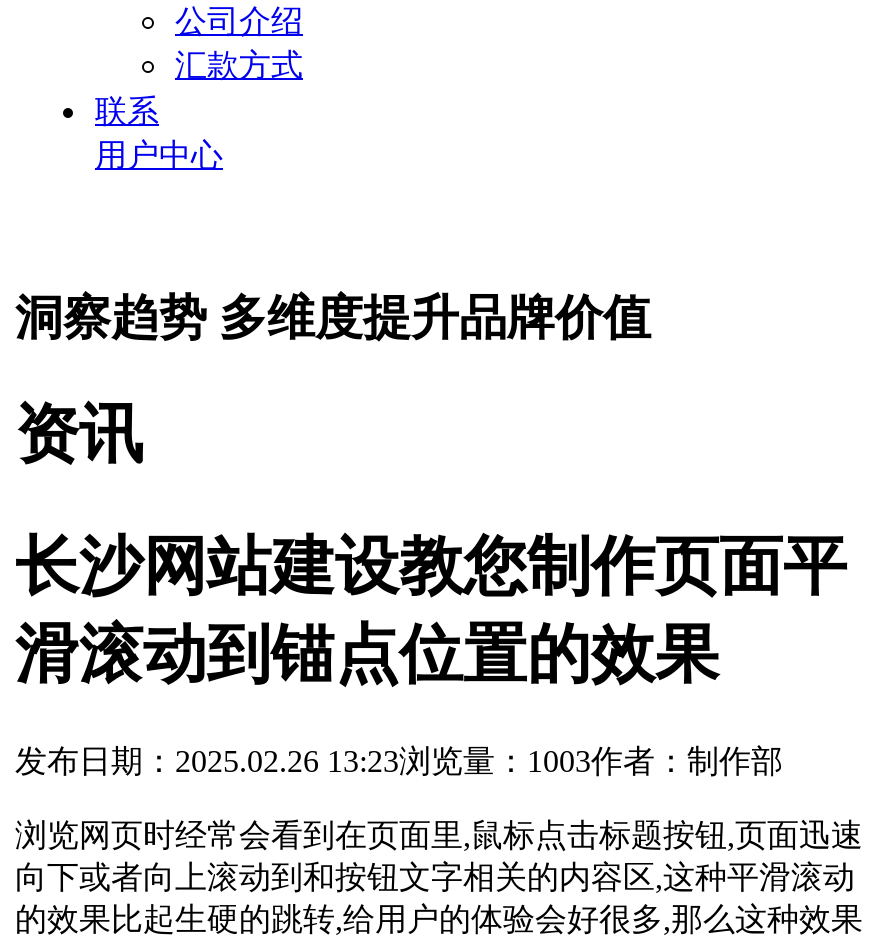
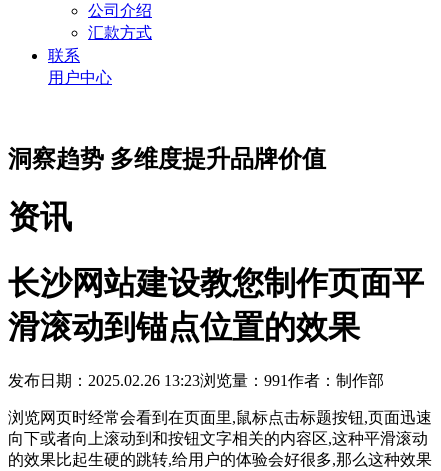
[15,744,783,778] 发布日期：2025.02.26 13:23浏览量：1003作者：制作部 -> [8,372,384,389] 发布日期：2025.02.26 13:23浏览量：991作者：制作部

